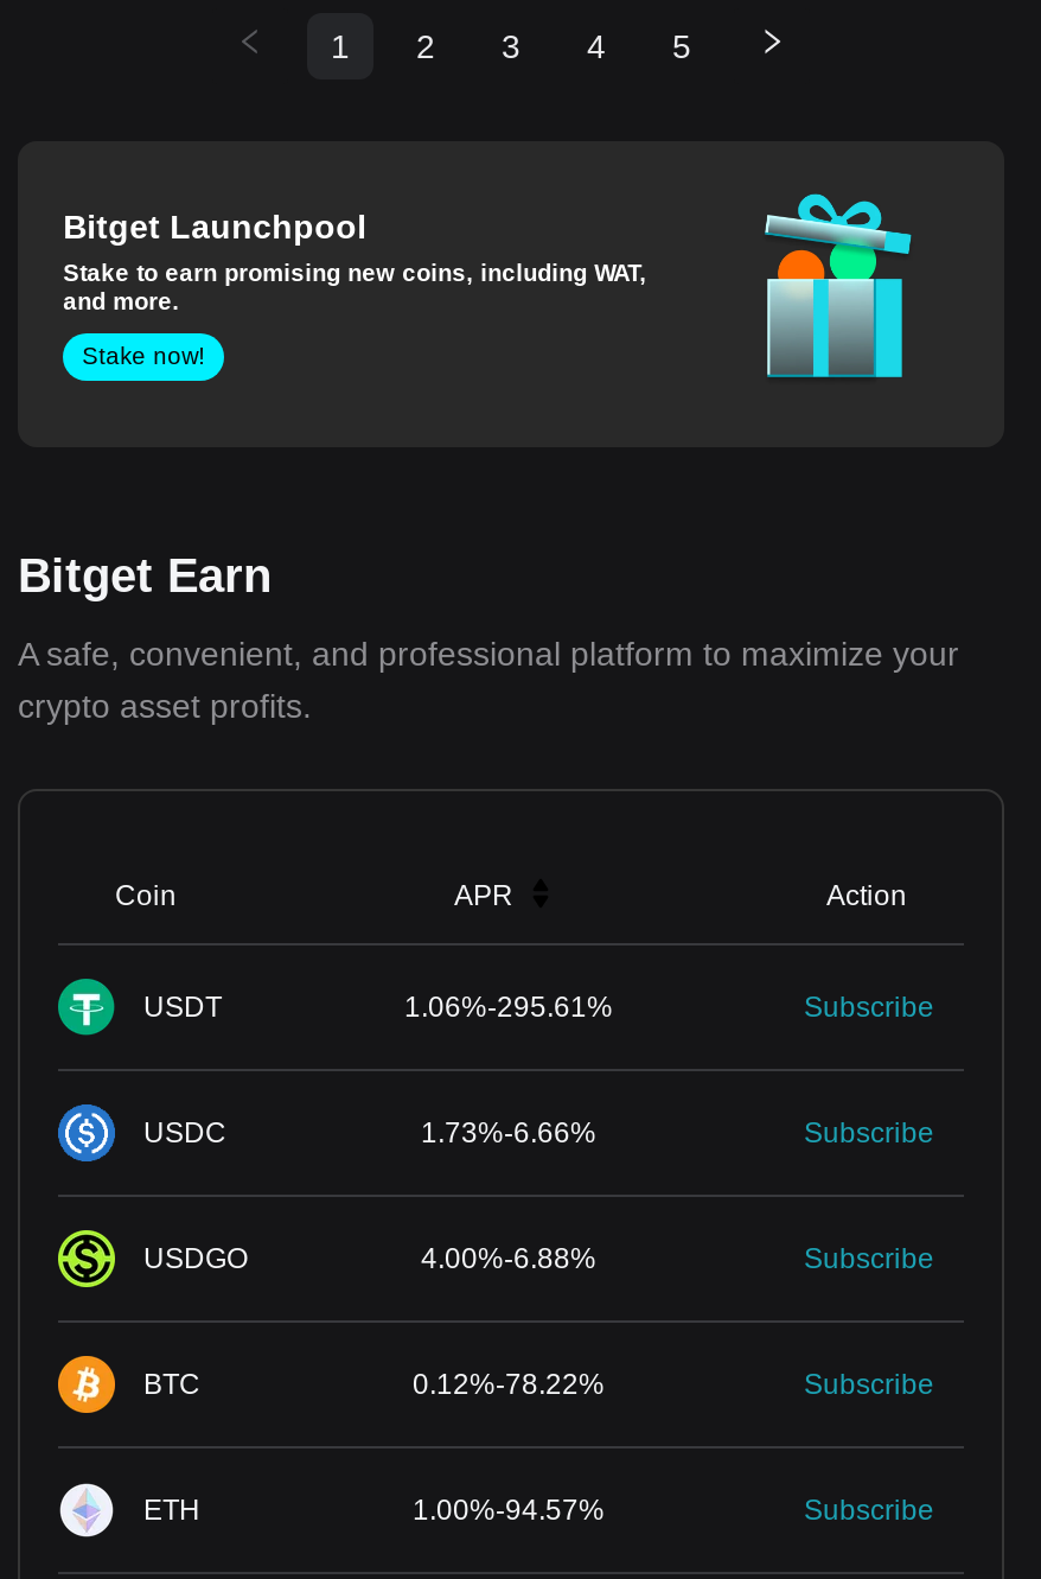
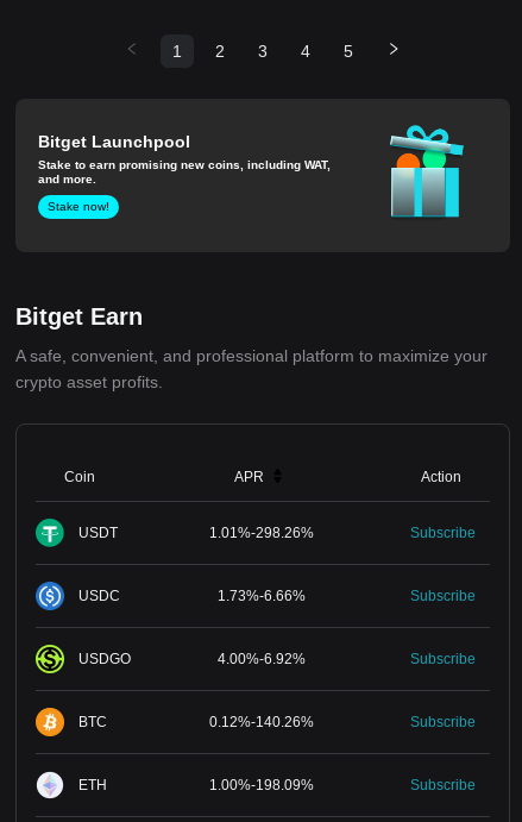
[404,990,613,1023] 1.06%-295.61% -> [209,524,314,541] 1.01%-298.26%
[421,1241,596,1274] 4.00%-6.88% -> [218,650,306,667] 4.00%-6.92%
[413,1367,605,1400] 0.12%-78.22% -> [209,713,314,730] 0.12%-140.26%
[413,1493,605,1526] 1.00%-94.57% -> [209,776,314,793] 1.00%-198.09%

